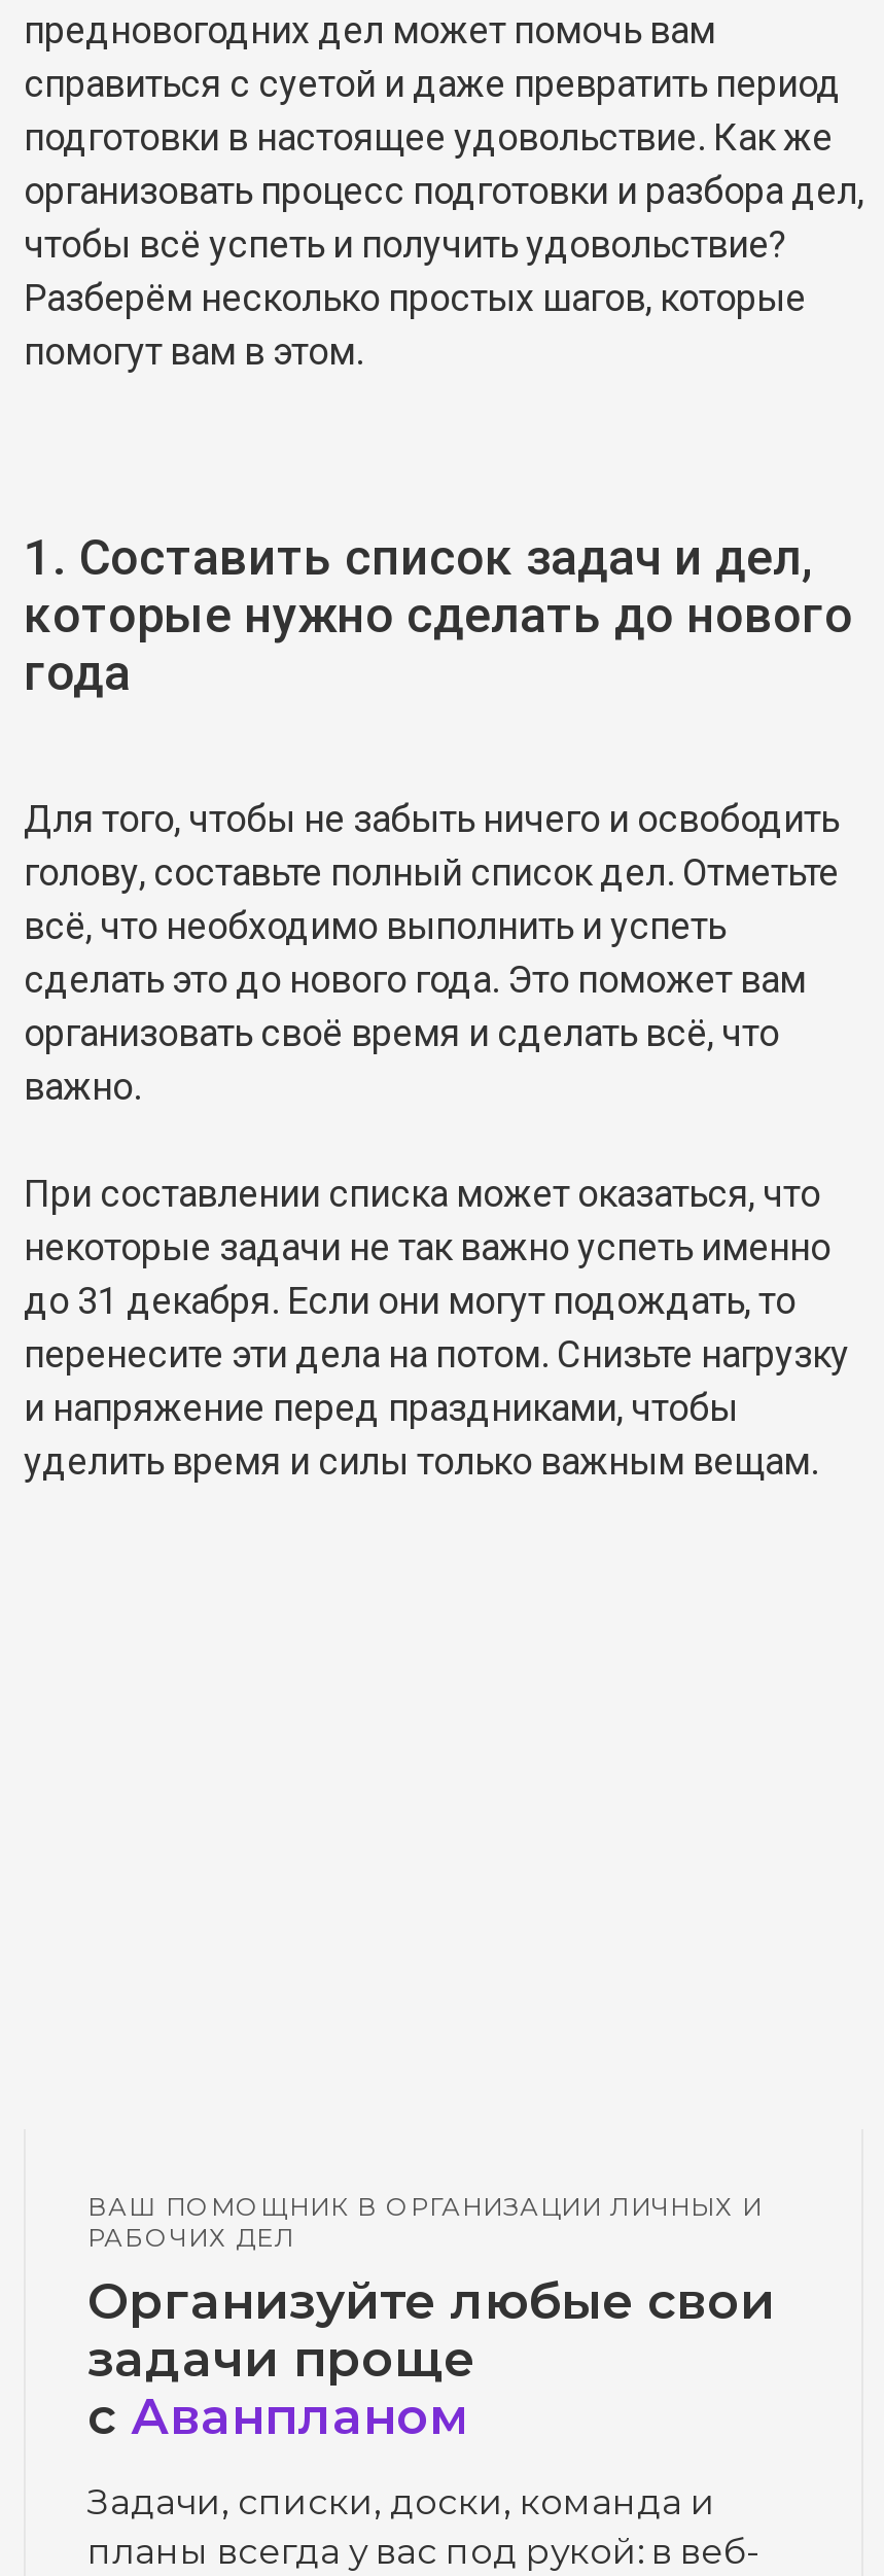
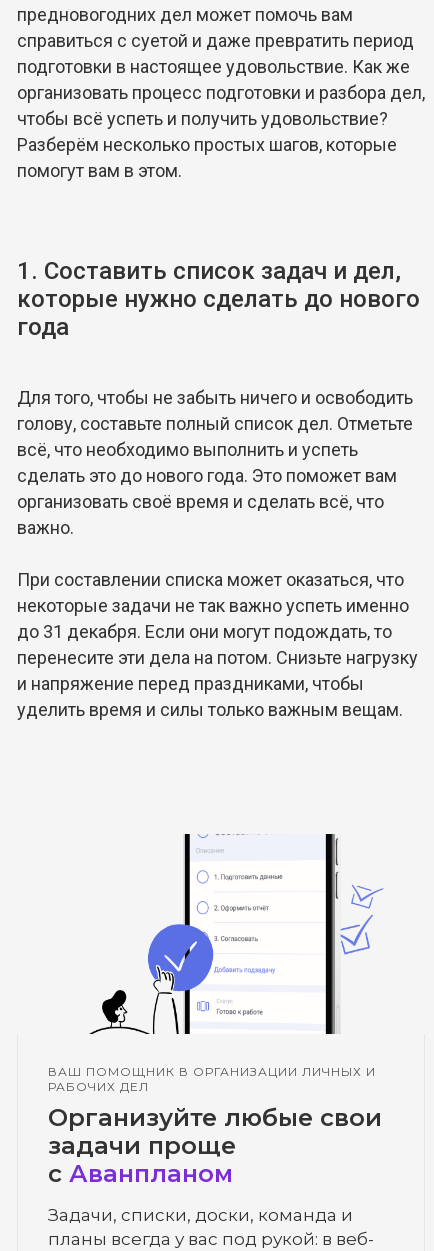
none -> [89,833,283,1035] [image]
none -> [324,833,384,1035] [image]

